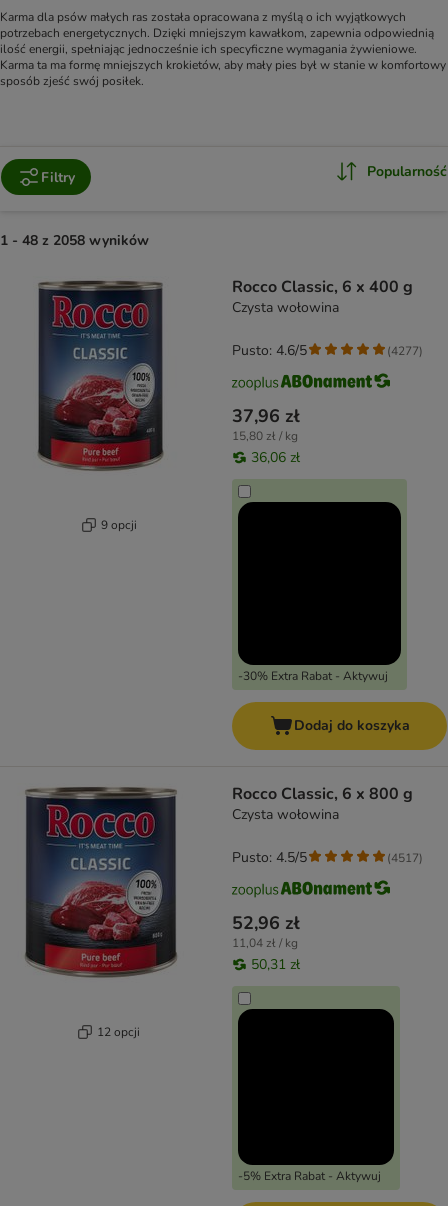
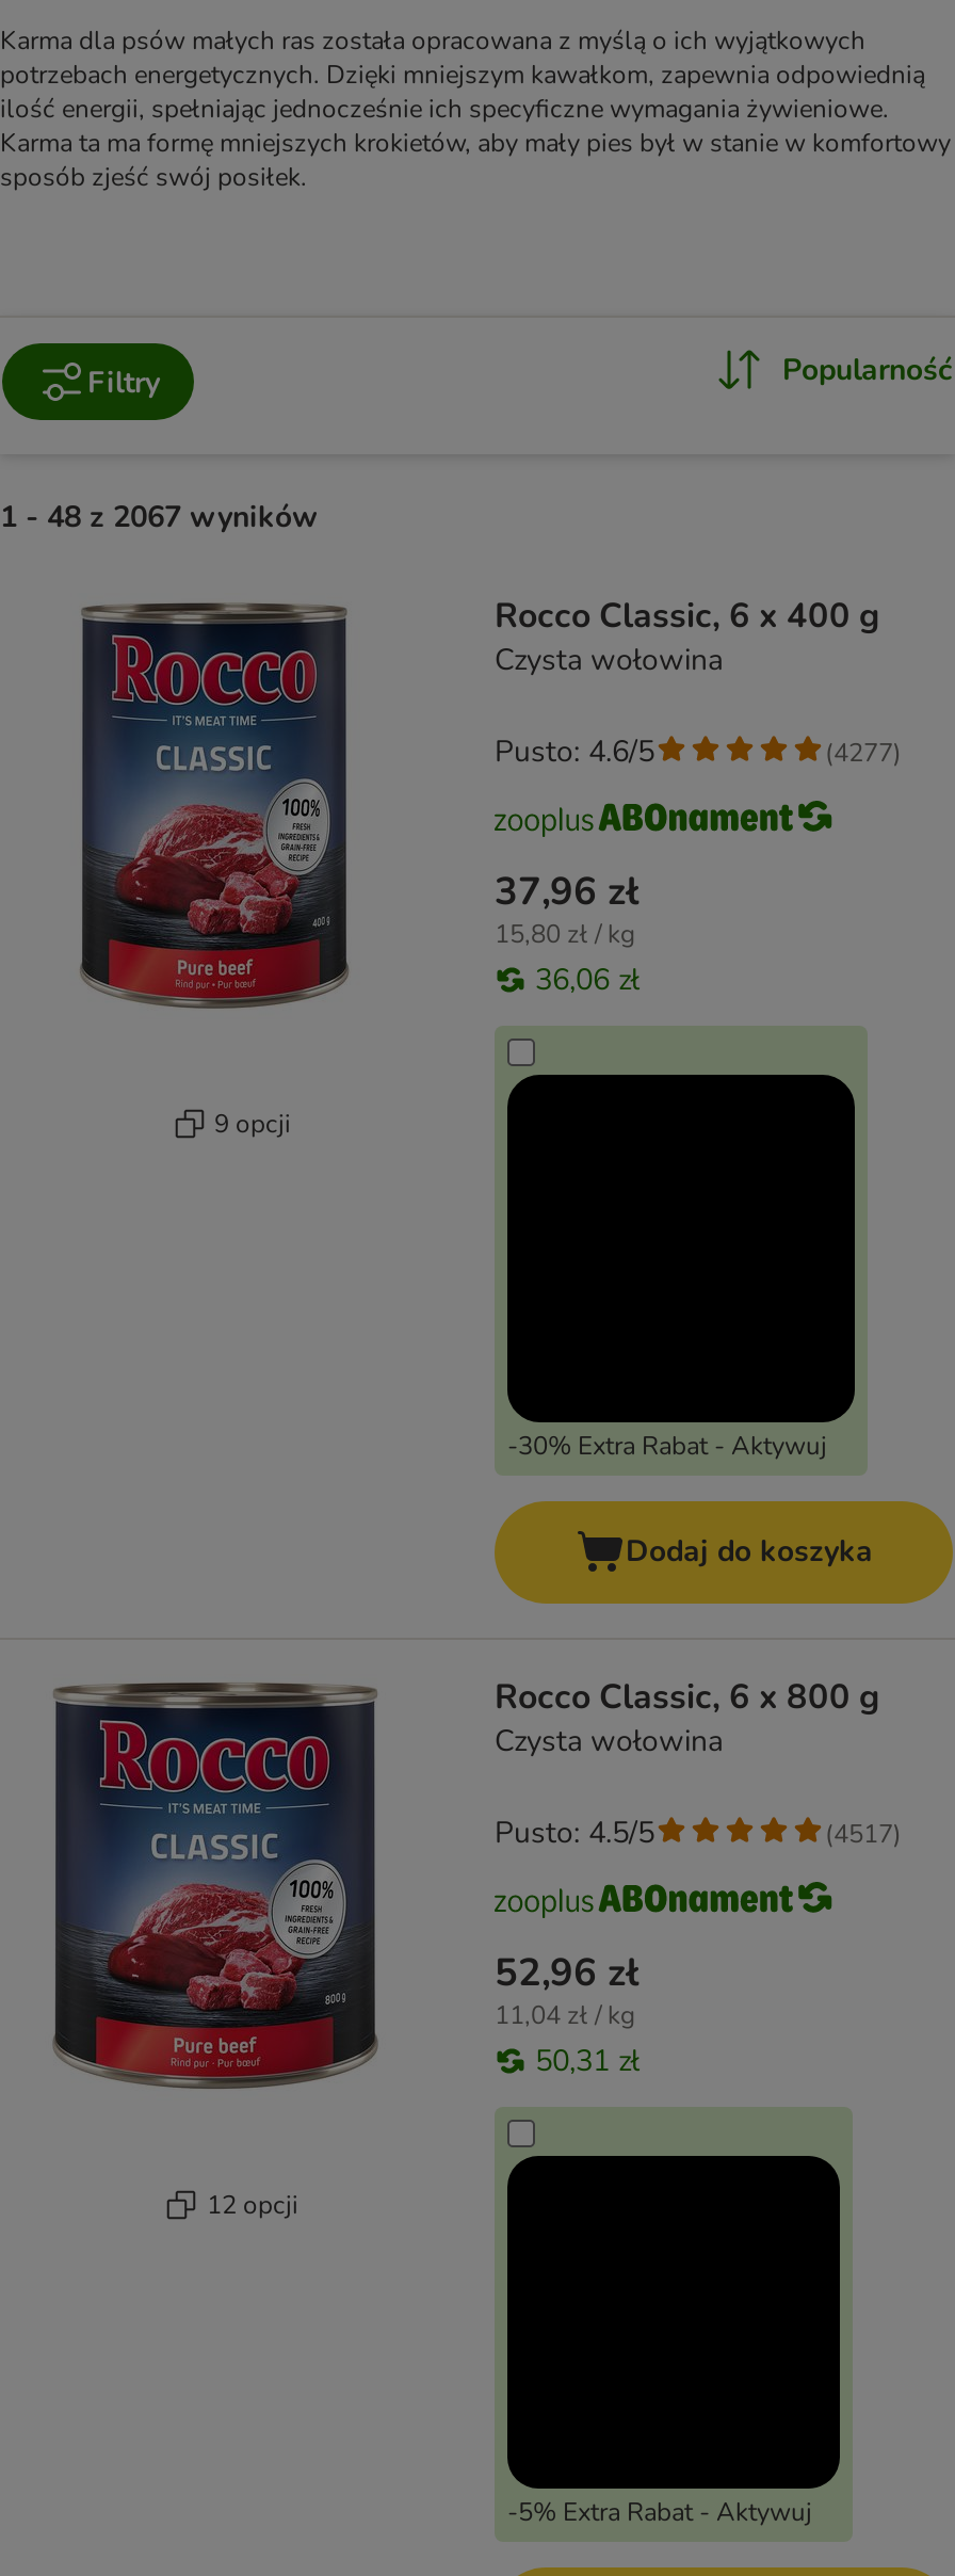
[0,231,149,250] 1 - 48 z 2058 wyników -> [0,497,318,538] 1 - 48 z 2067 wyników

